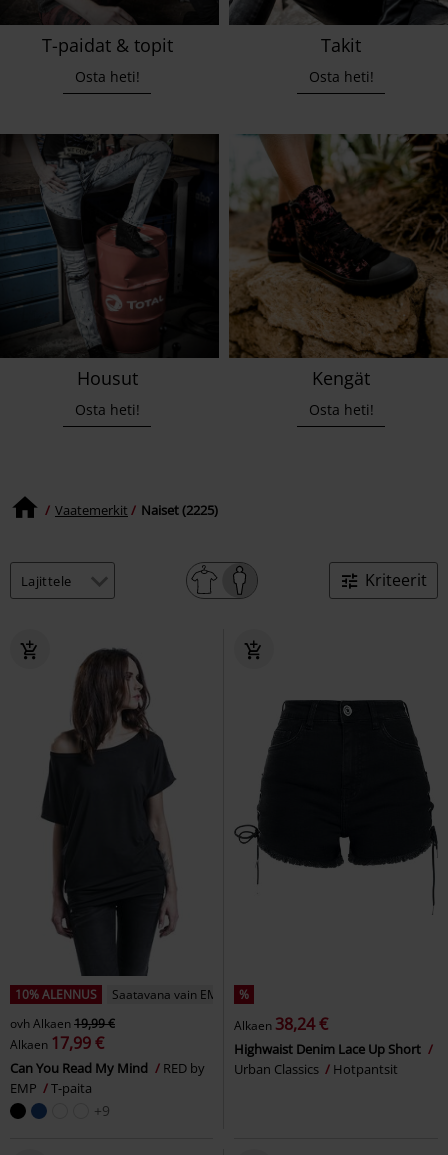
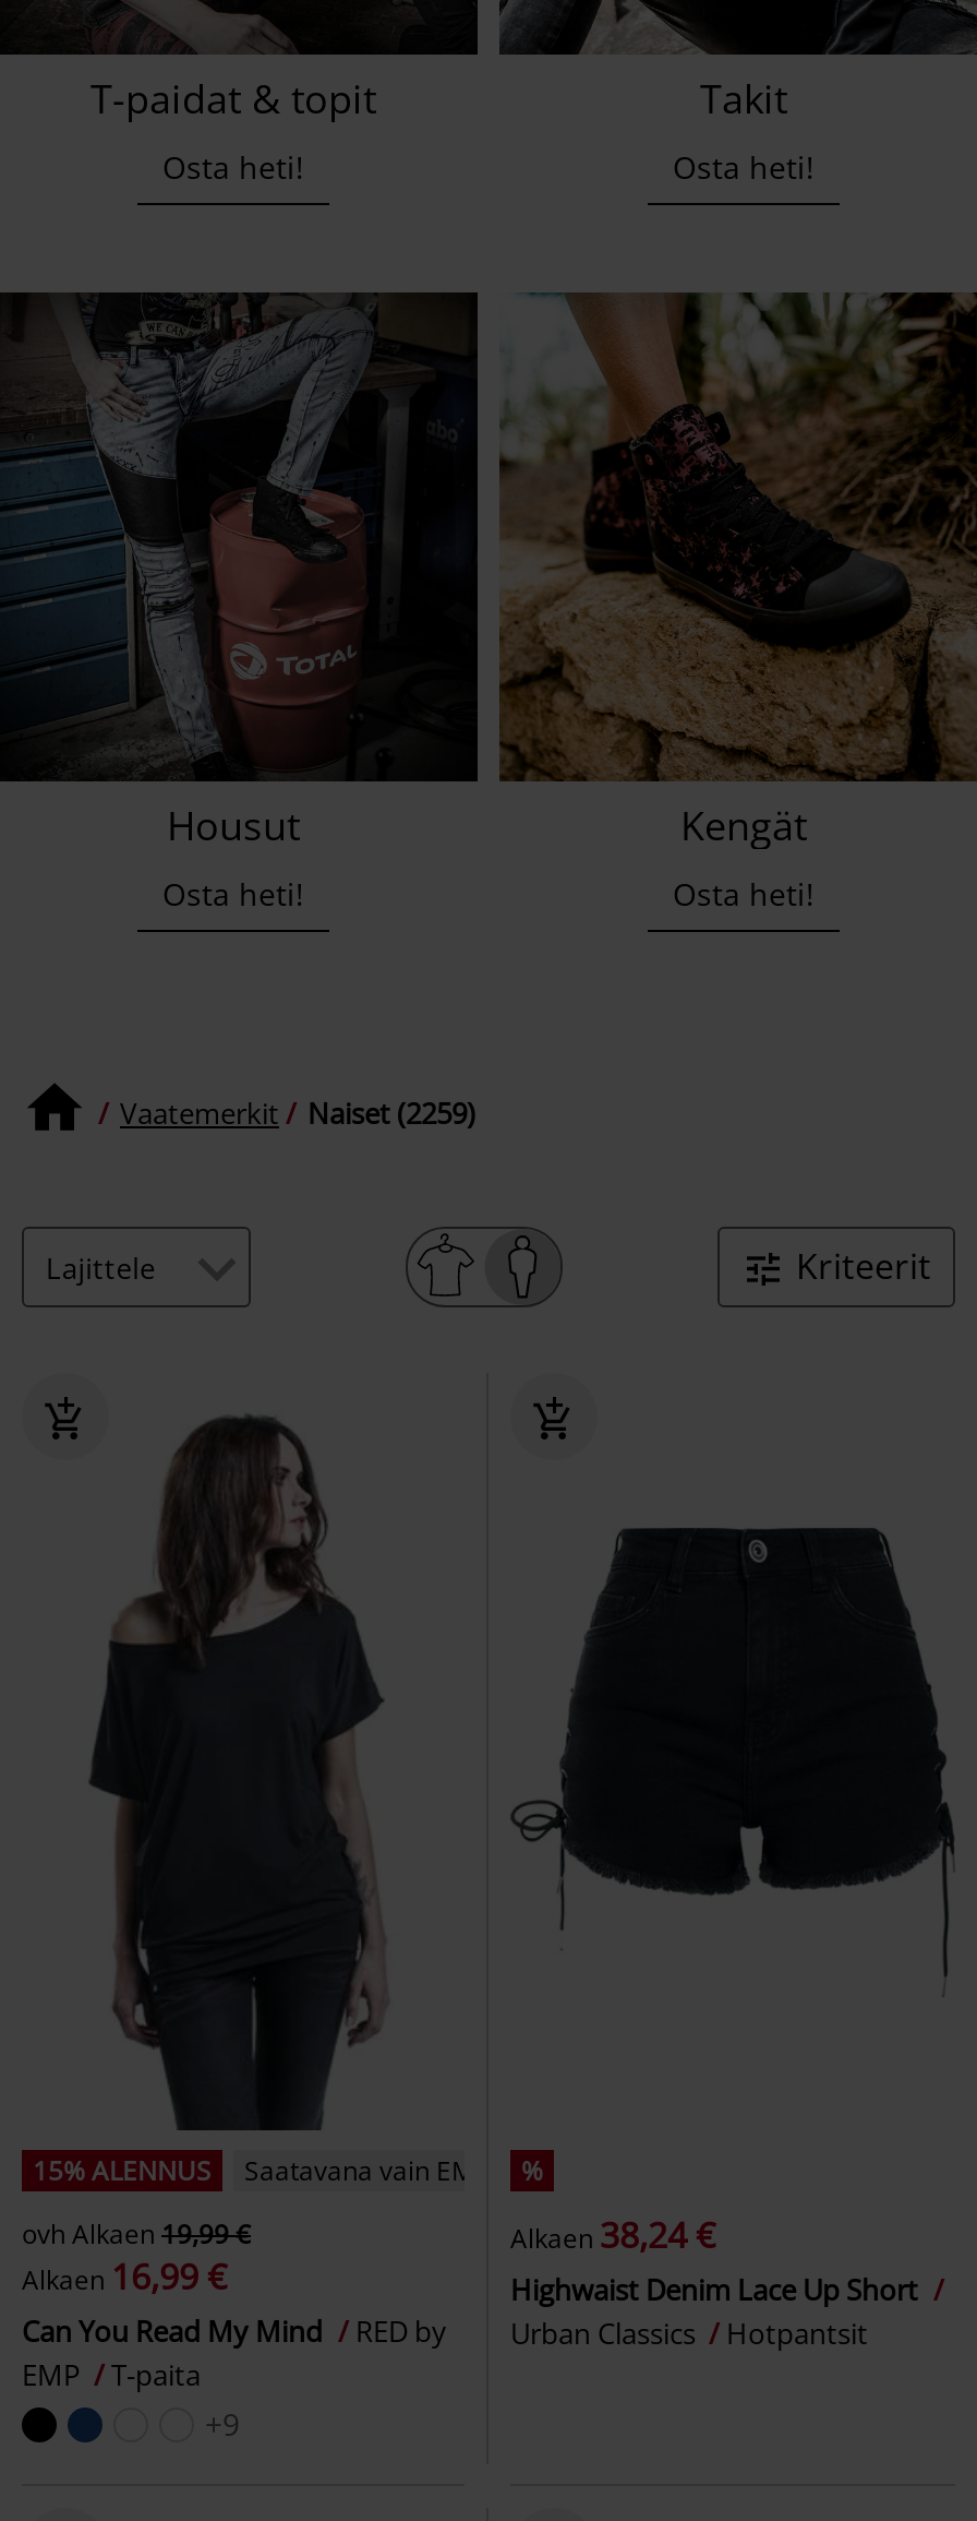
[55,501,218,519] Vaatemerkit Naiset (2225) -> [120,1093,475,1132] Vaatemerkit Naiset (2259)
[15,986,97,1003] 10% ALENNUS -> [33,2153,212,2190] 15% ALENNUS
[10,1032,104,1054] Alkaen 17,99 € -> [22,2253,227,2301] Alkaen 16,99 €

